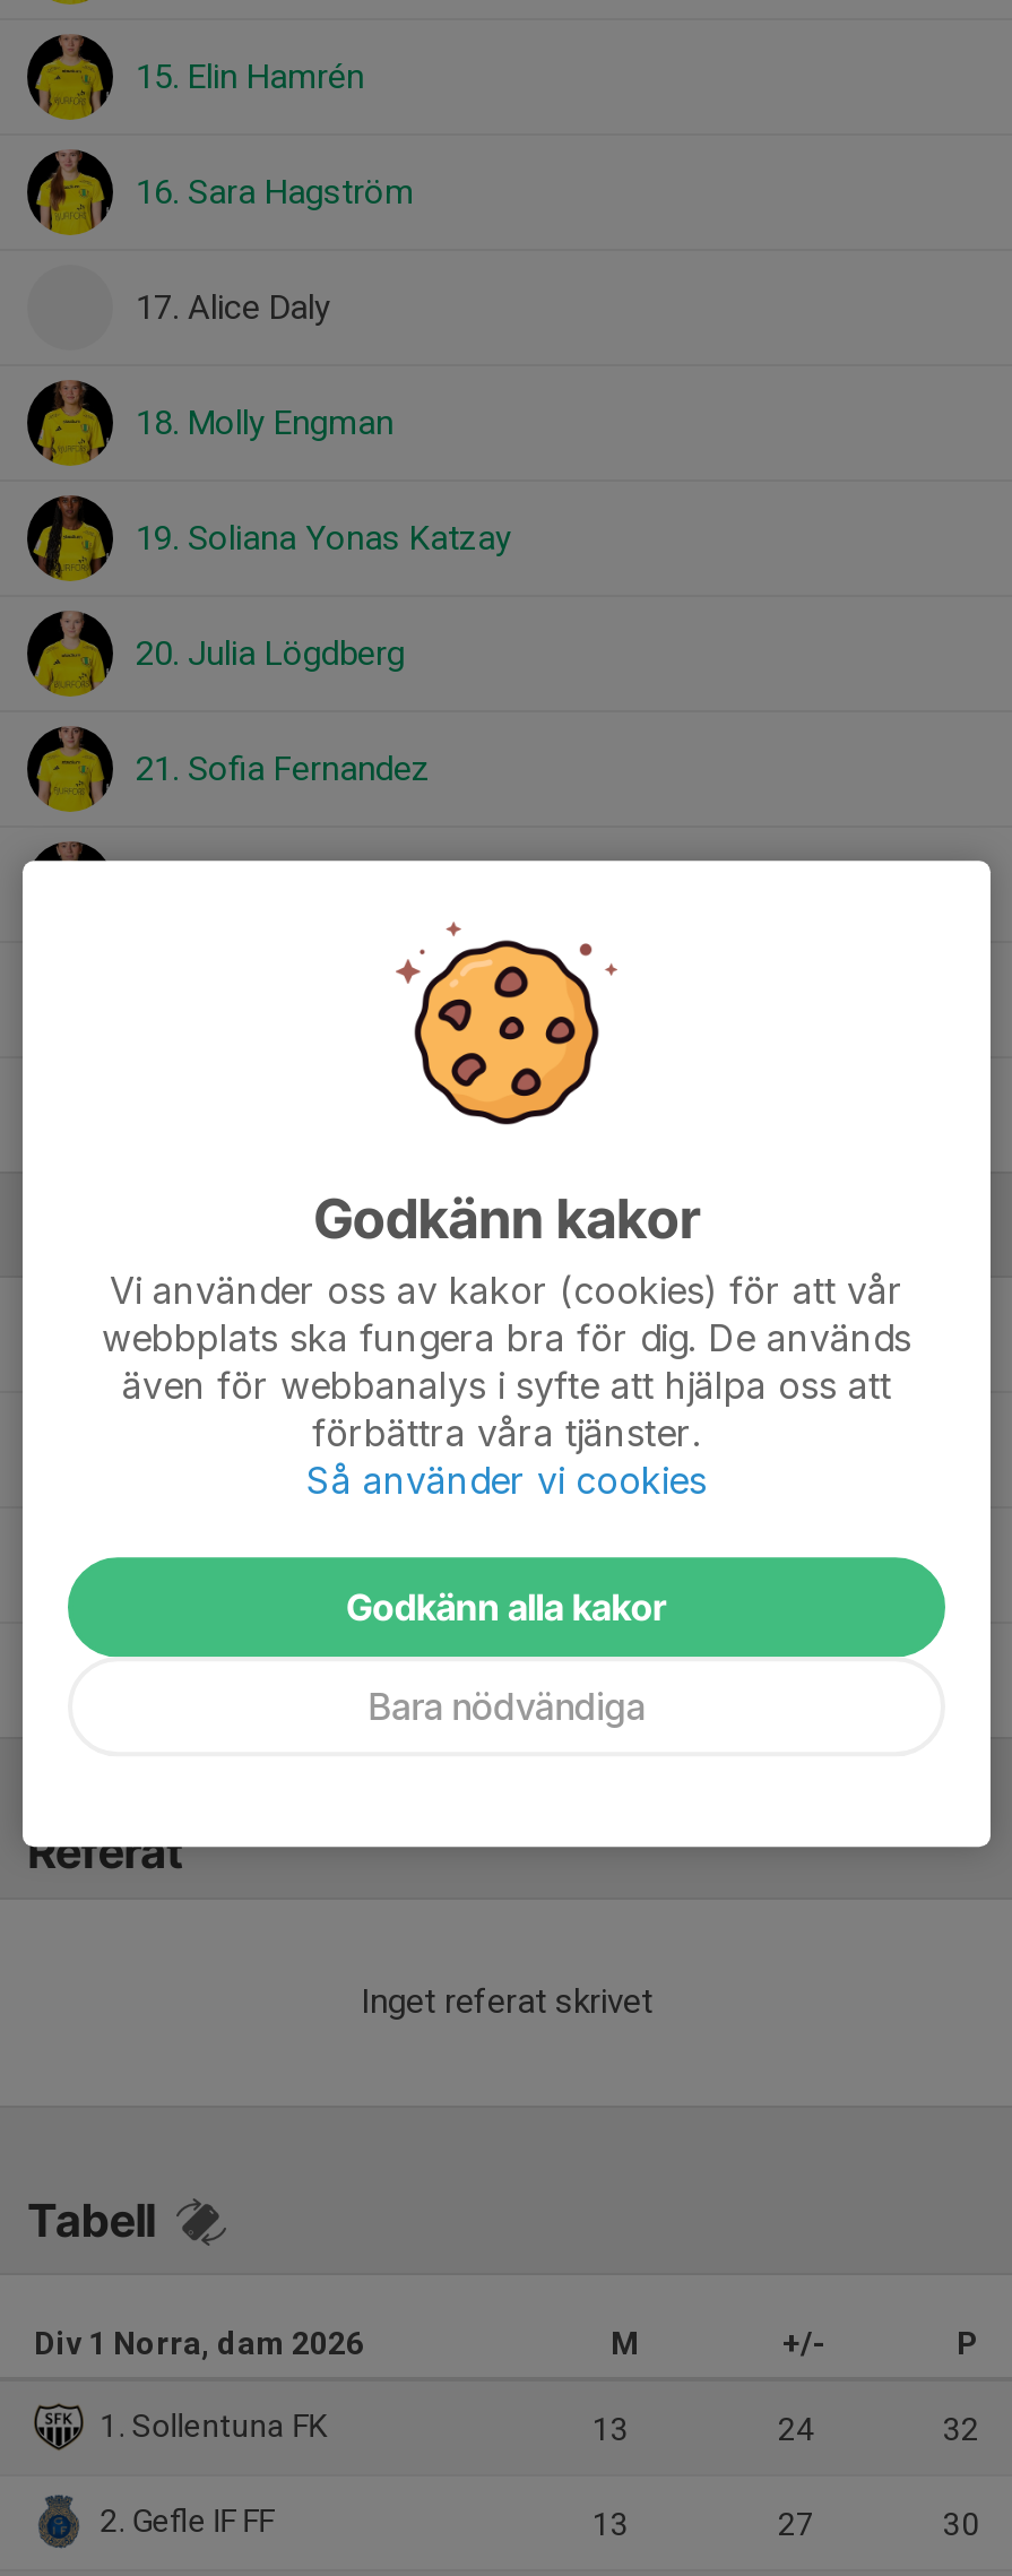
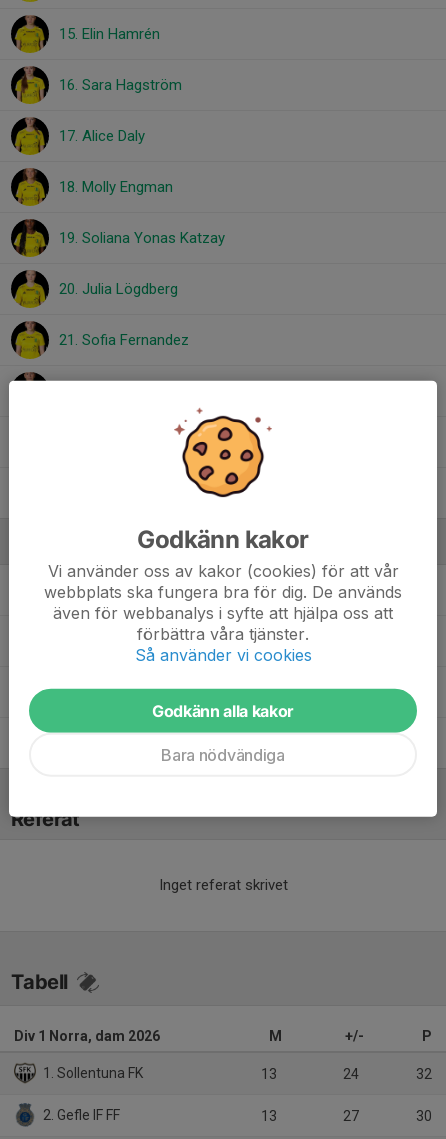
none -> [10,117,50,156] [image]

